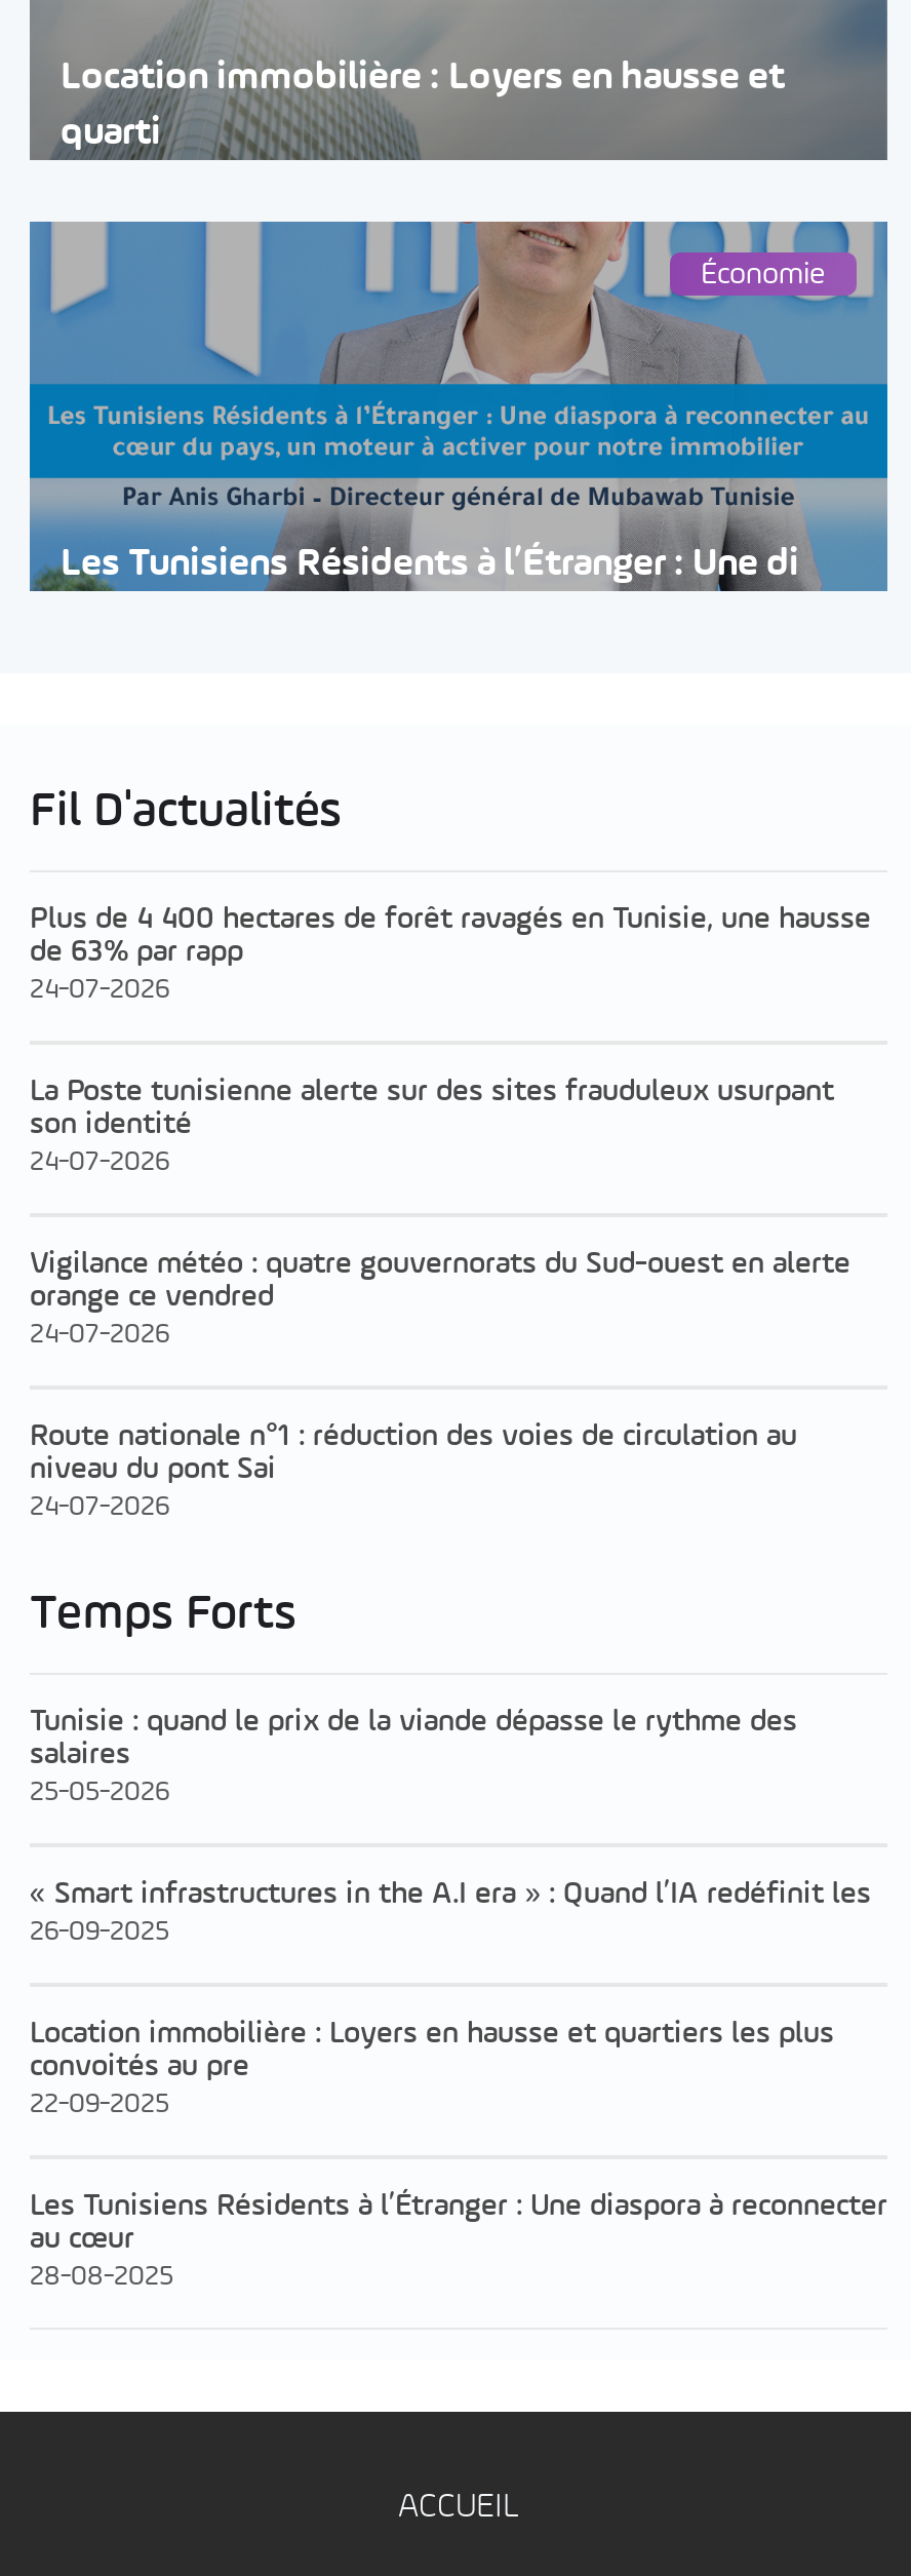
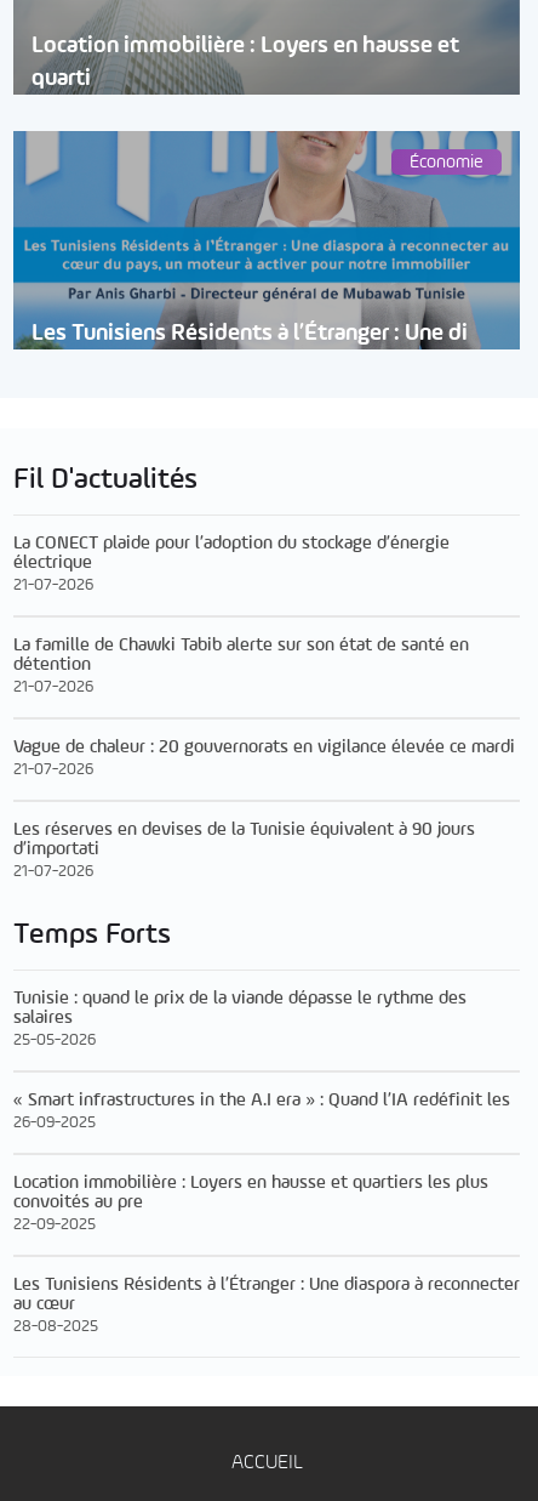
[30,903,871,1003] Plus de 4 400 hectares de forêt ravagés en Tunisie, une hausse | de 63% par rapp | 24-07-2026 -> [13,534,450,593] La CONECT plaide pour l’adoption du stockage d’énergie | électrique | 21-07-2026
[30,1075,834,1176] La Poste tunisienne alerte sur des sites frauduleux usurpant | son identité | 24-07-2026 -> [13,635,469,695] La famille de Chawki Tabib alerte sur son état de santé en | détention | 21-07-2026
[30,1247,850,1348] Vigilance météo : quatre gouvernorats du Sud-ouest en alerte | orange ce vendred | 24-07-2026 -> [13,737,515,777] Vague de chaleur : 20 gouvernorats en vigilance élevée ce mardi | 21-07-2026
[30,1420,797,1520] Route nationale n°1 : réduction des voies de circulation au | niveau du pont Sai | 24-07-2026 -> [13,820,475,879] Les réserves en devises de la Tunisie équivalent à 90 jours | d’importati | 21-07-2026

